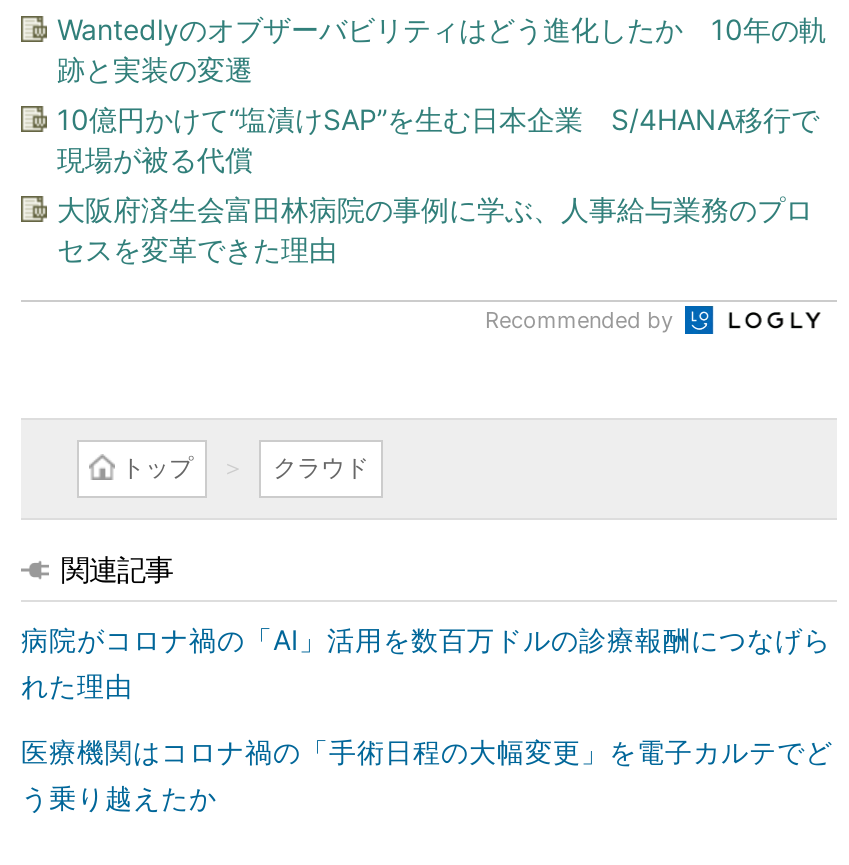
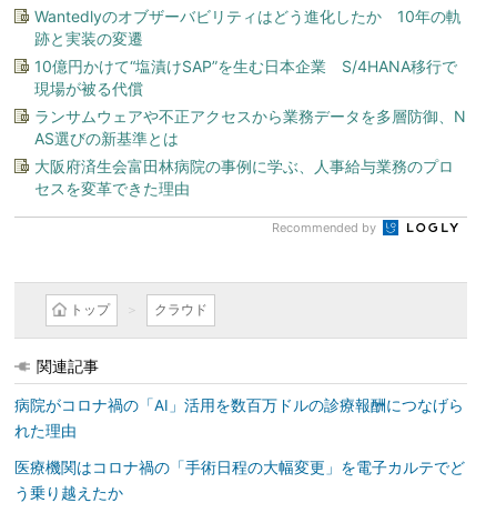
none -> [34,107,466,148] ランサムウェアや不正アクセスから業務データを多層防御、N | AS選びの新基準とは

